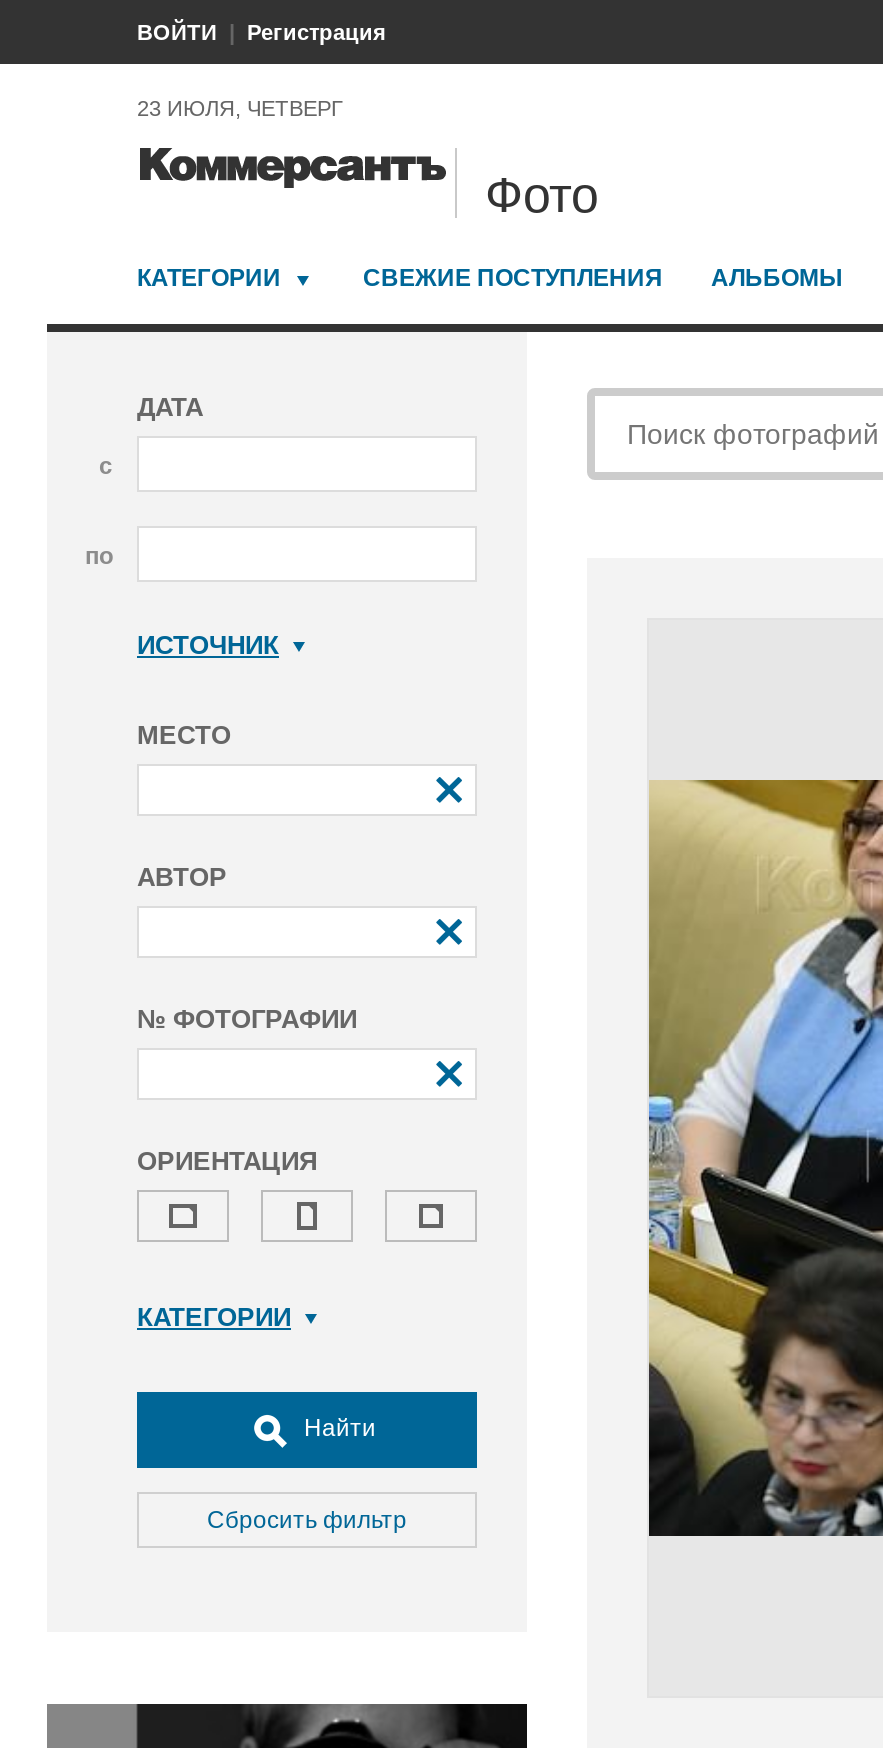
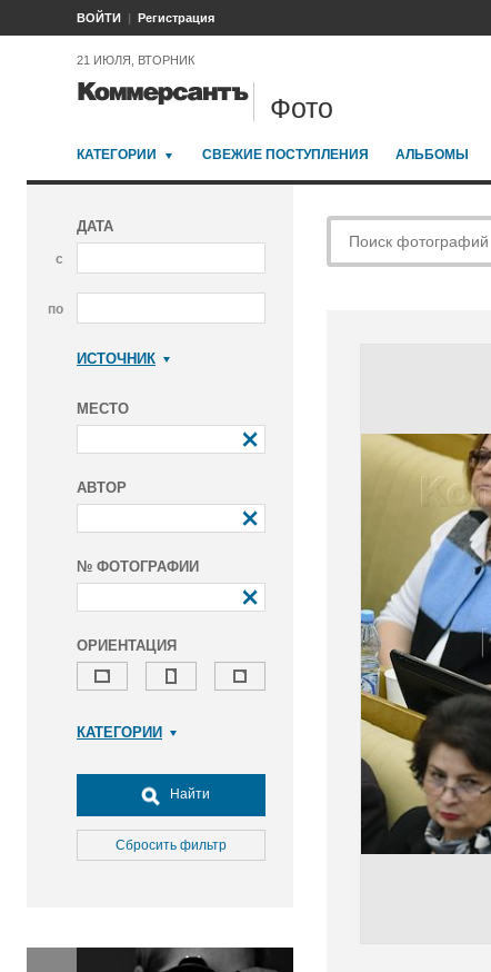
[137,96,343,120] 23 ИЮЛЯ, ЧЕТВЕРГ -> [77,53,194,67] 21 ИЮЛЯ, ВТОРНИК

